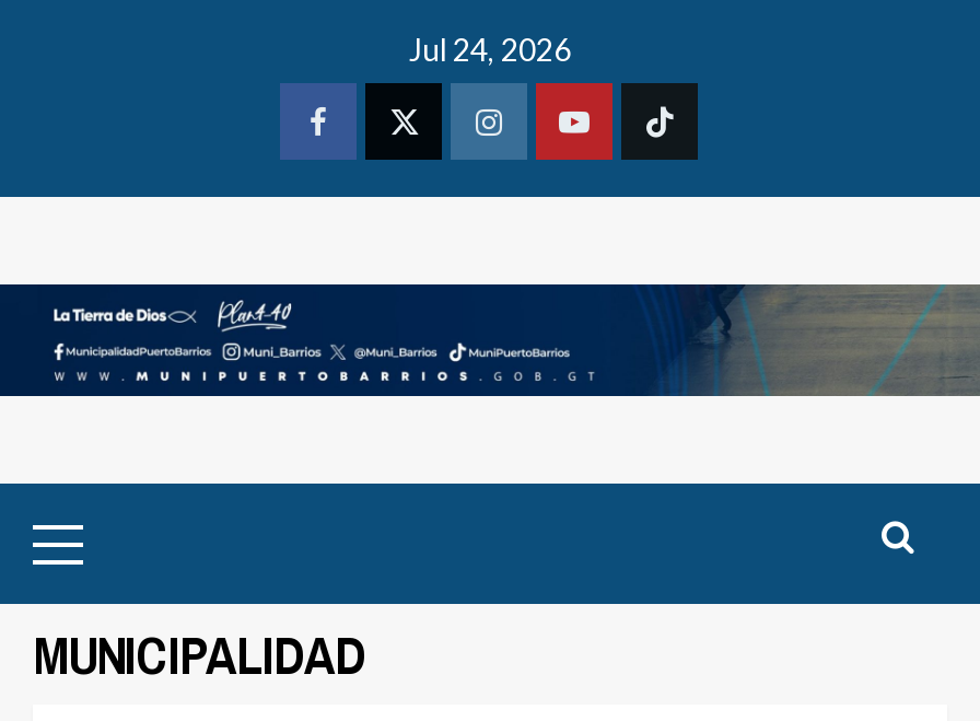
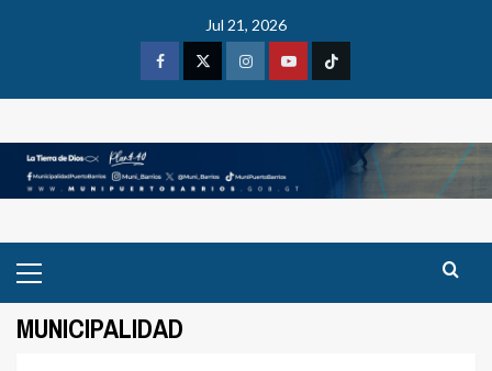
[409,31,571,68] Jul 24, 2026 -> [205,15,287,34] Jul 21, 2026

